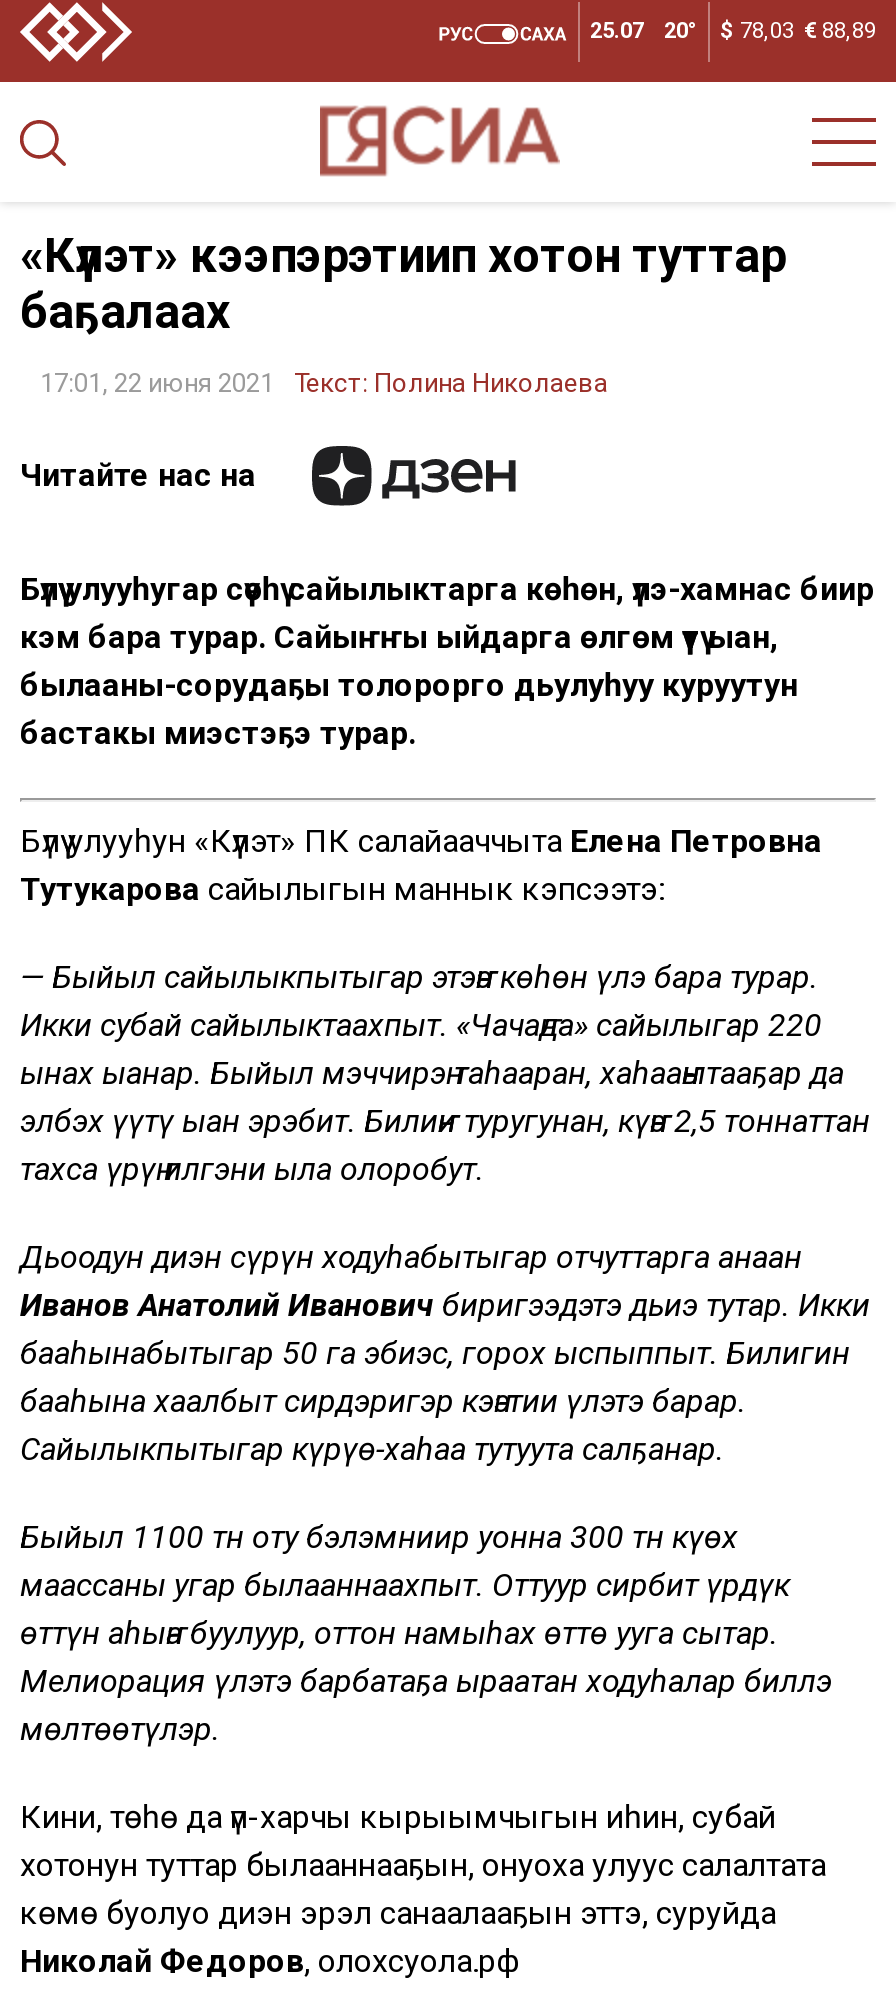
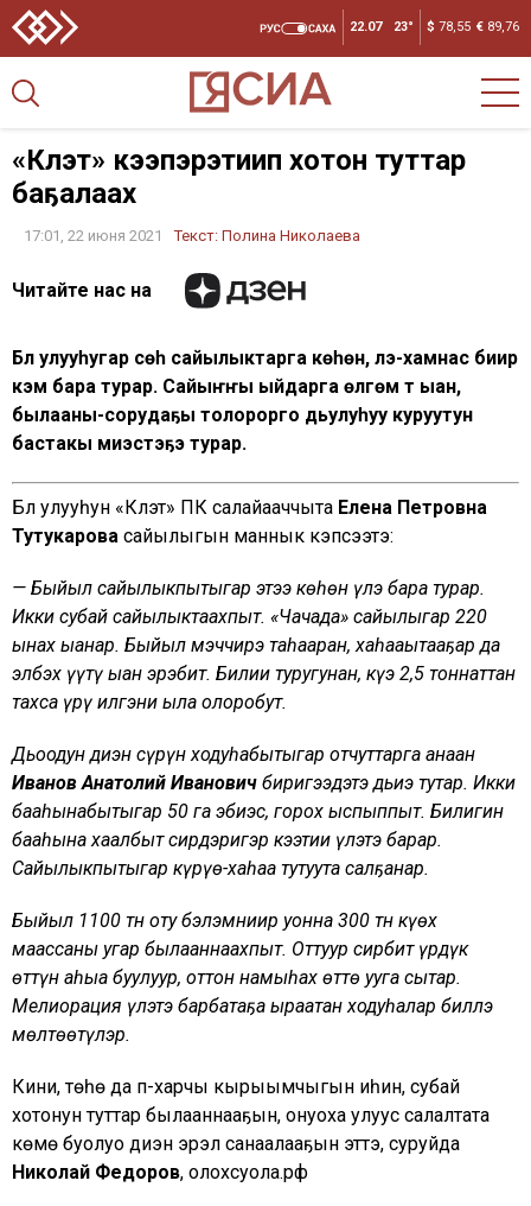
[590,18,644,44] 25.07 -> [350,19,382,34] 22.07
[664,18,698,44] 20° -> [394,19,414,34] 23°
[720,18,876,44] $ 78,03 € 88,89 -> [427,19,519,34] $ 78,55 € 89,76

